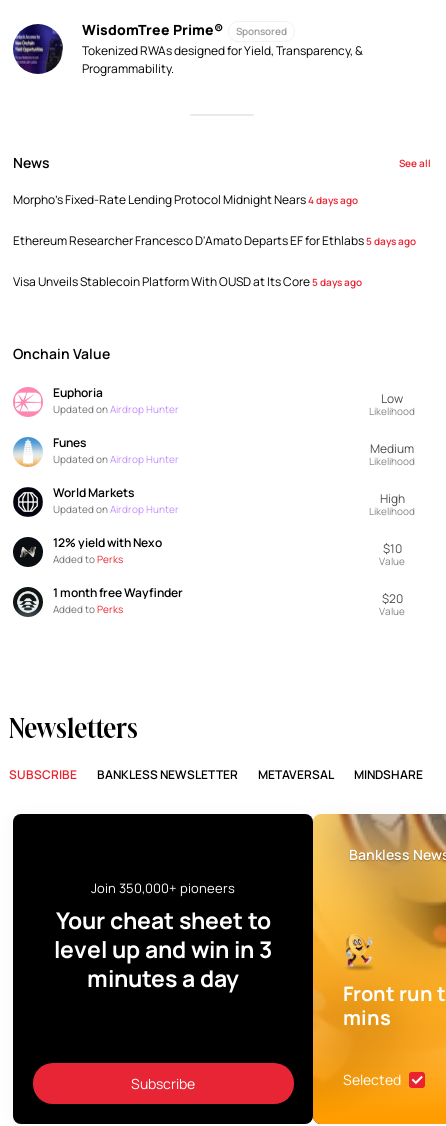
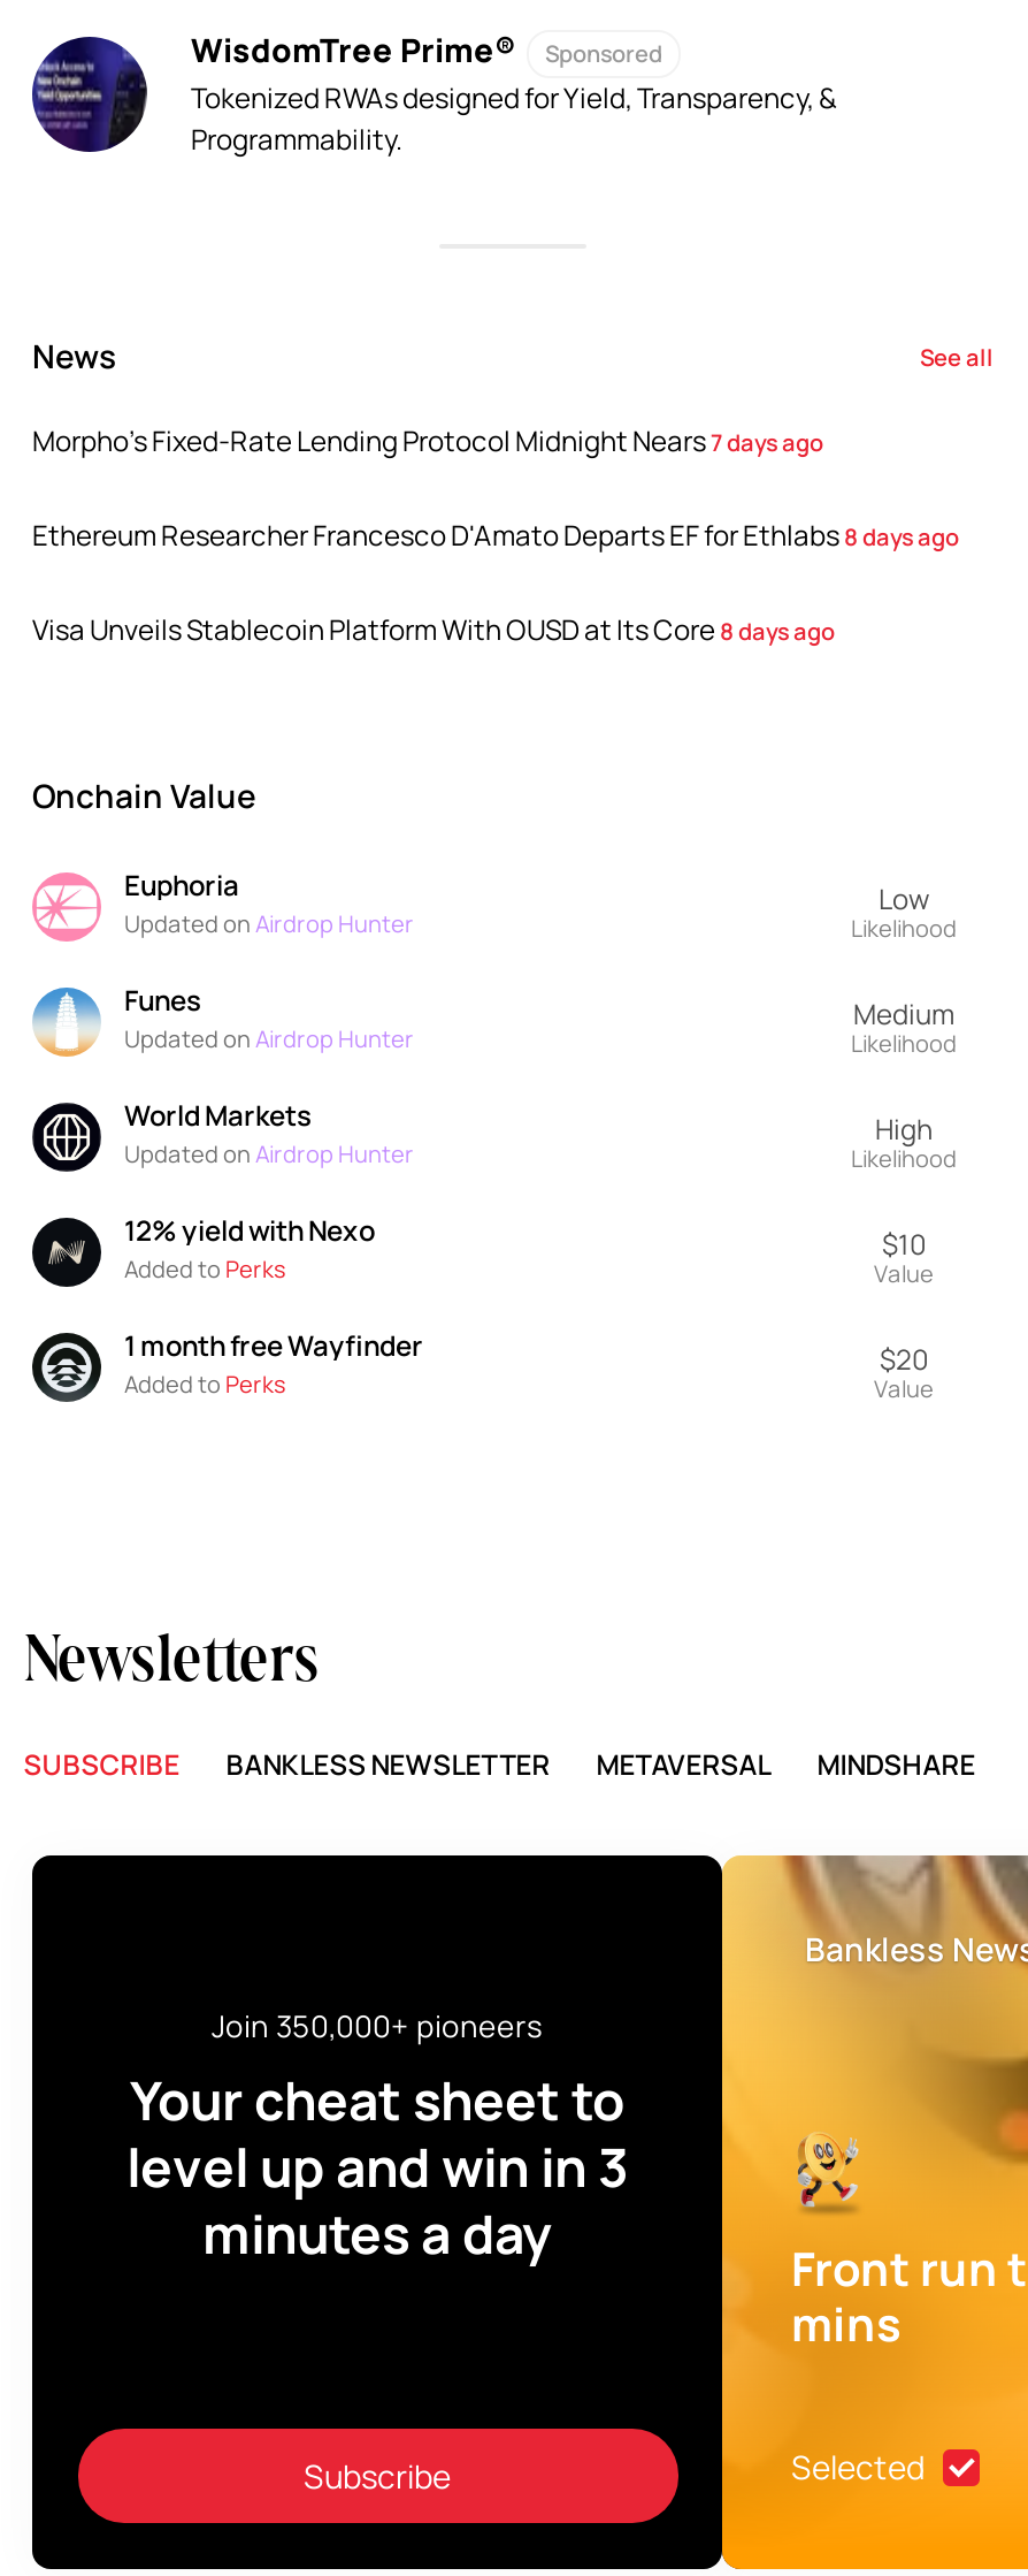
[13,191,358,208] Morpho's Fixed-Rate Lending Protocol Midnight Nears4 days ago -> [32,421,823,460] Morpho's Fixed-Rate Lending Protocol Midnight Nears7 days ago
[13,232,416,249] Ethereum Researcher Francesco D'Amato Departs EF for Ethlabs5 days ago -> [32,516,959,555] Ethereum Researcher Francesco D'Amato Departs EF for Ethlabs8 days ago
[13,273,362,290] Visa Unveils Stablecoin Platform With OUSD at Its Core 5 days ago -> [32,610,835,649] Visa Unveils Stablecoin Platform With OUSD at Its Core 8 days ago

